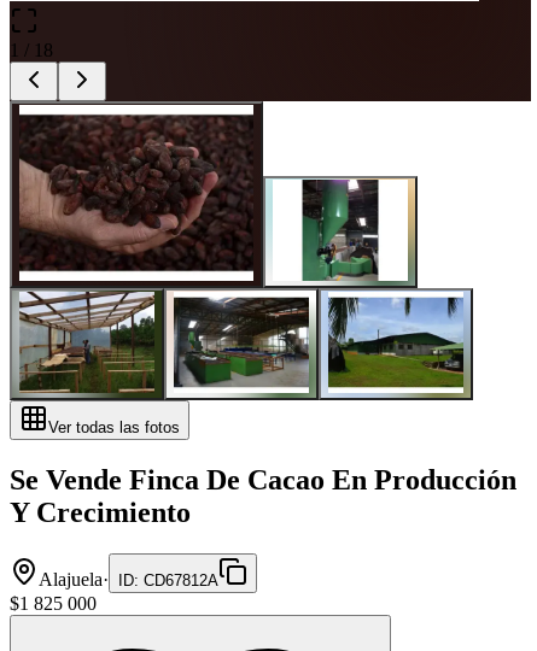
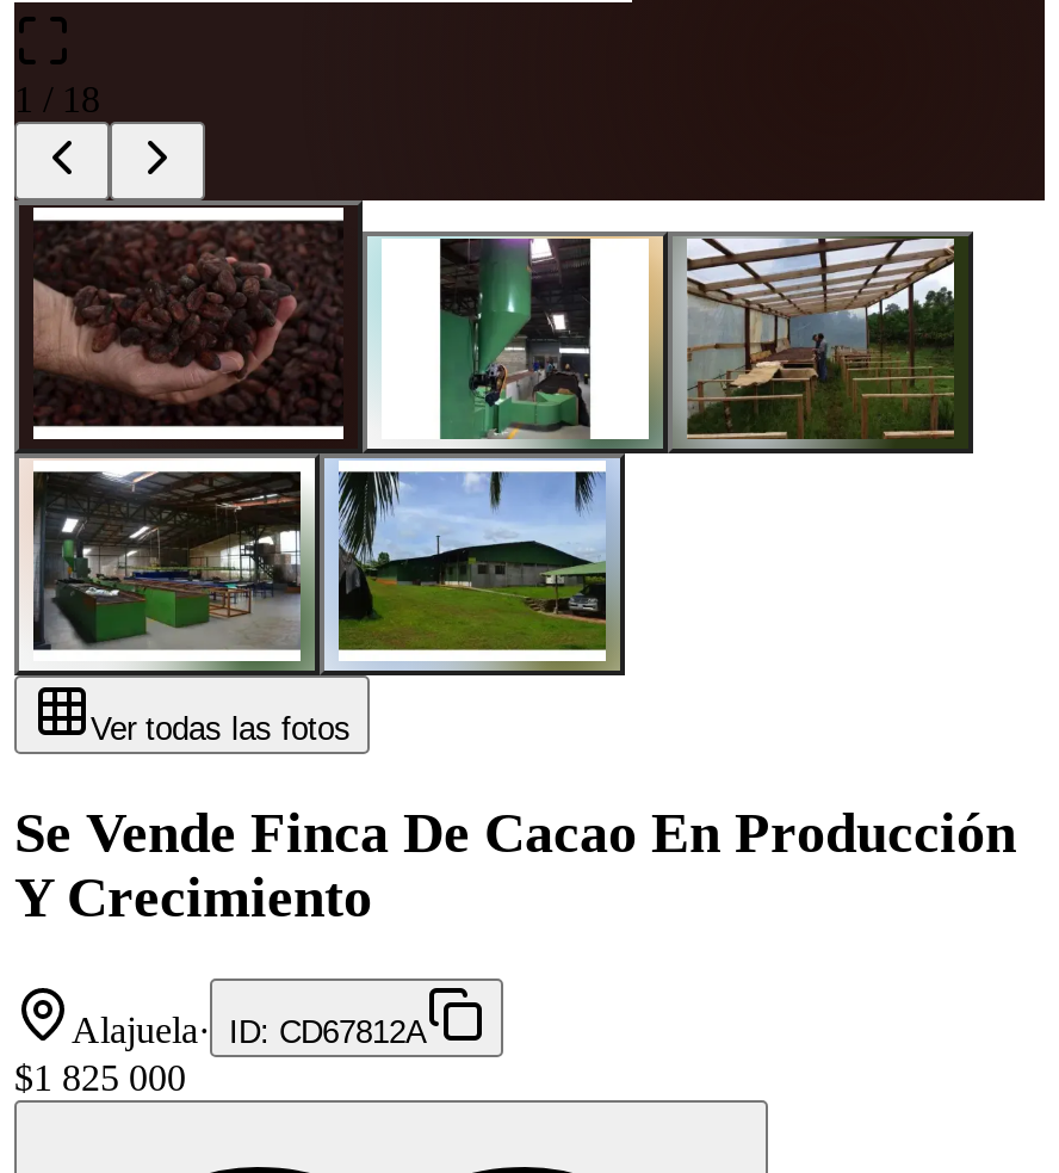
[11,101,495,401] [image] -> [19,200,976,675] [image]

